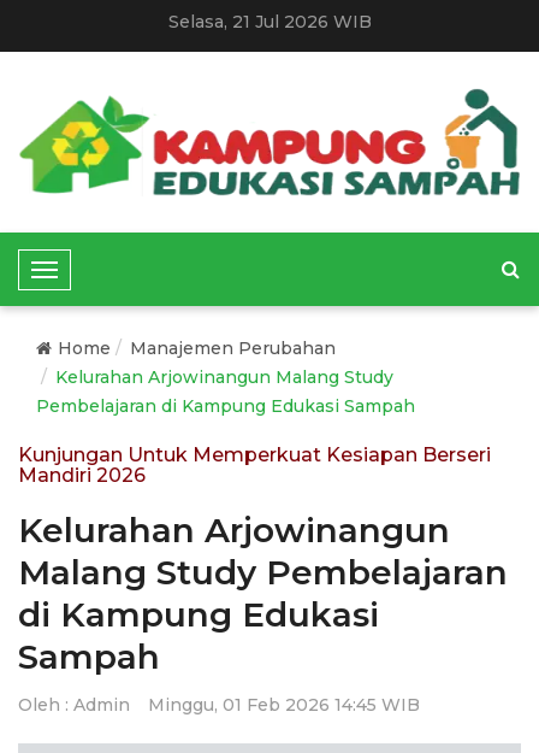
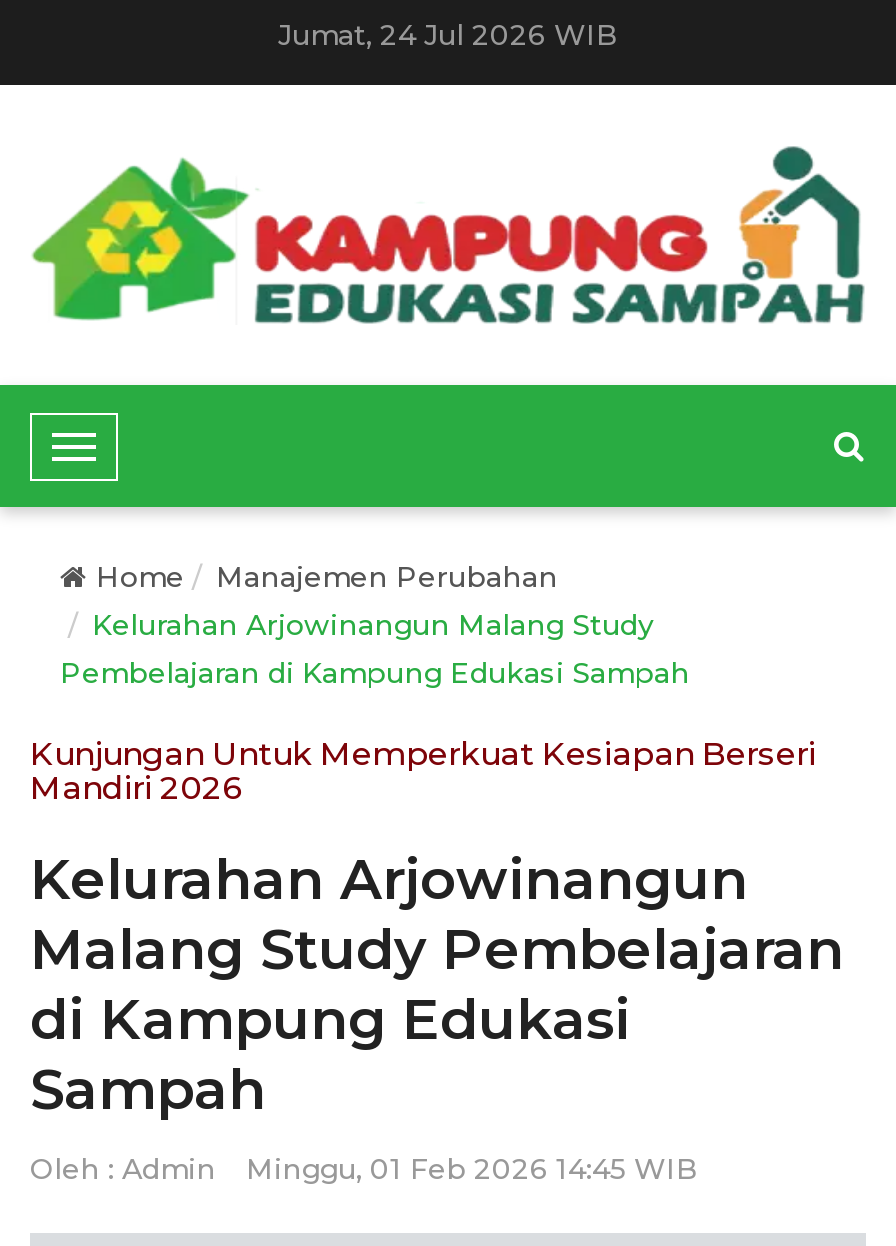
[168,11,371,33] Selasa, 21 Jul 2026 WIB -> [278,17,618,53] Jumat, 24 Jul 2026 WIB

